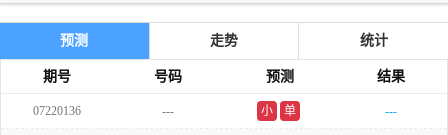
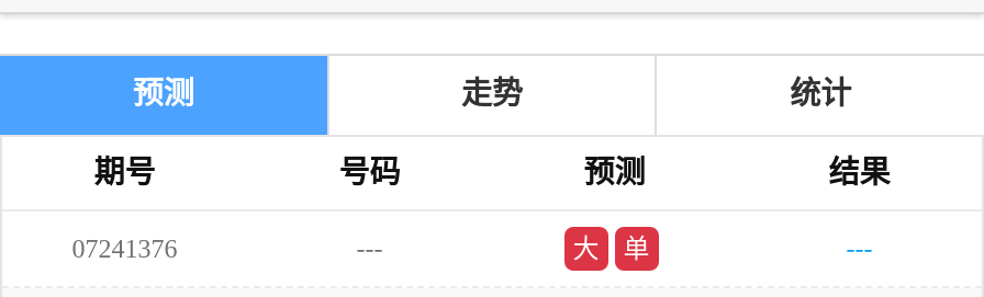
[33,104,81,118] 07220136 -> [72,233,177,264] 07241376
[261,104,273,118] 小 -> [573,233,599,264] 大

